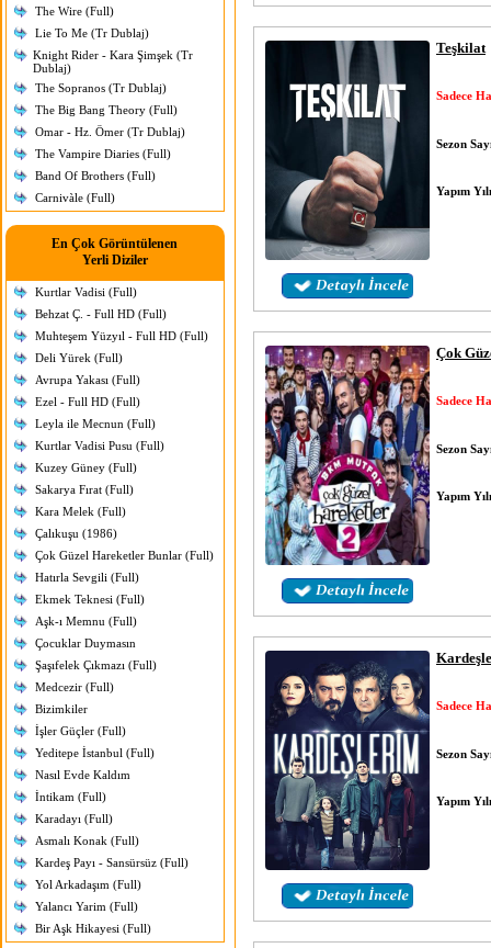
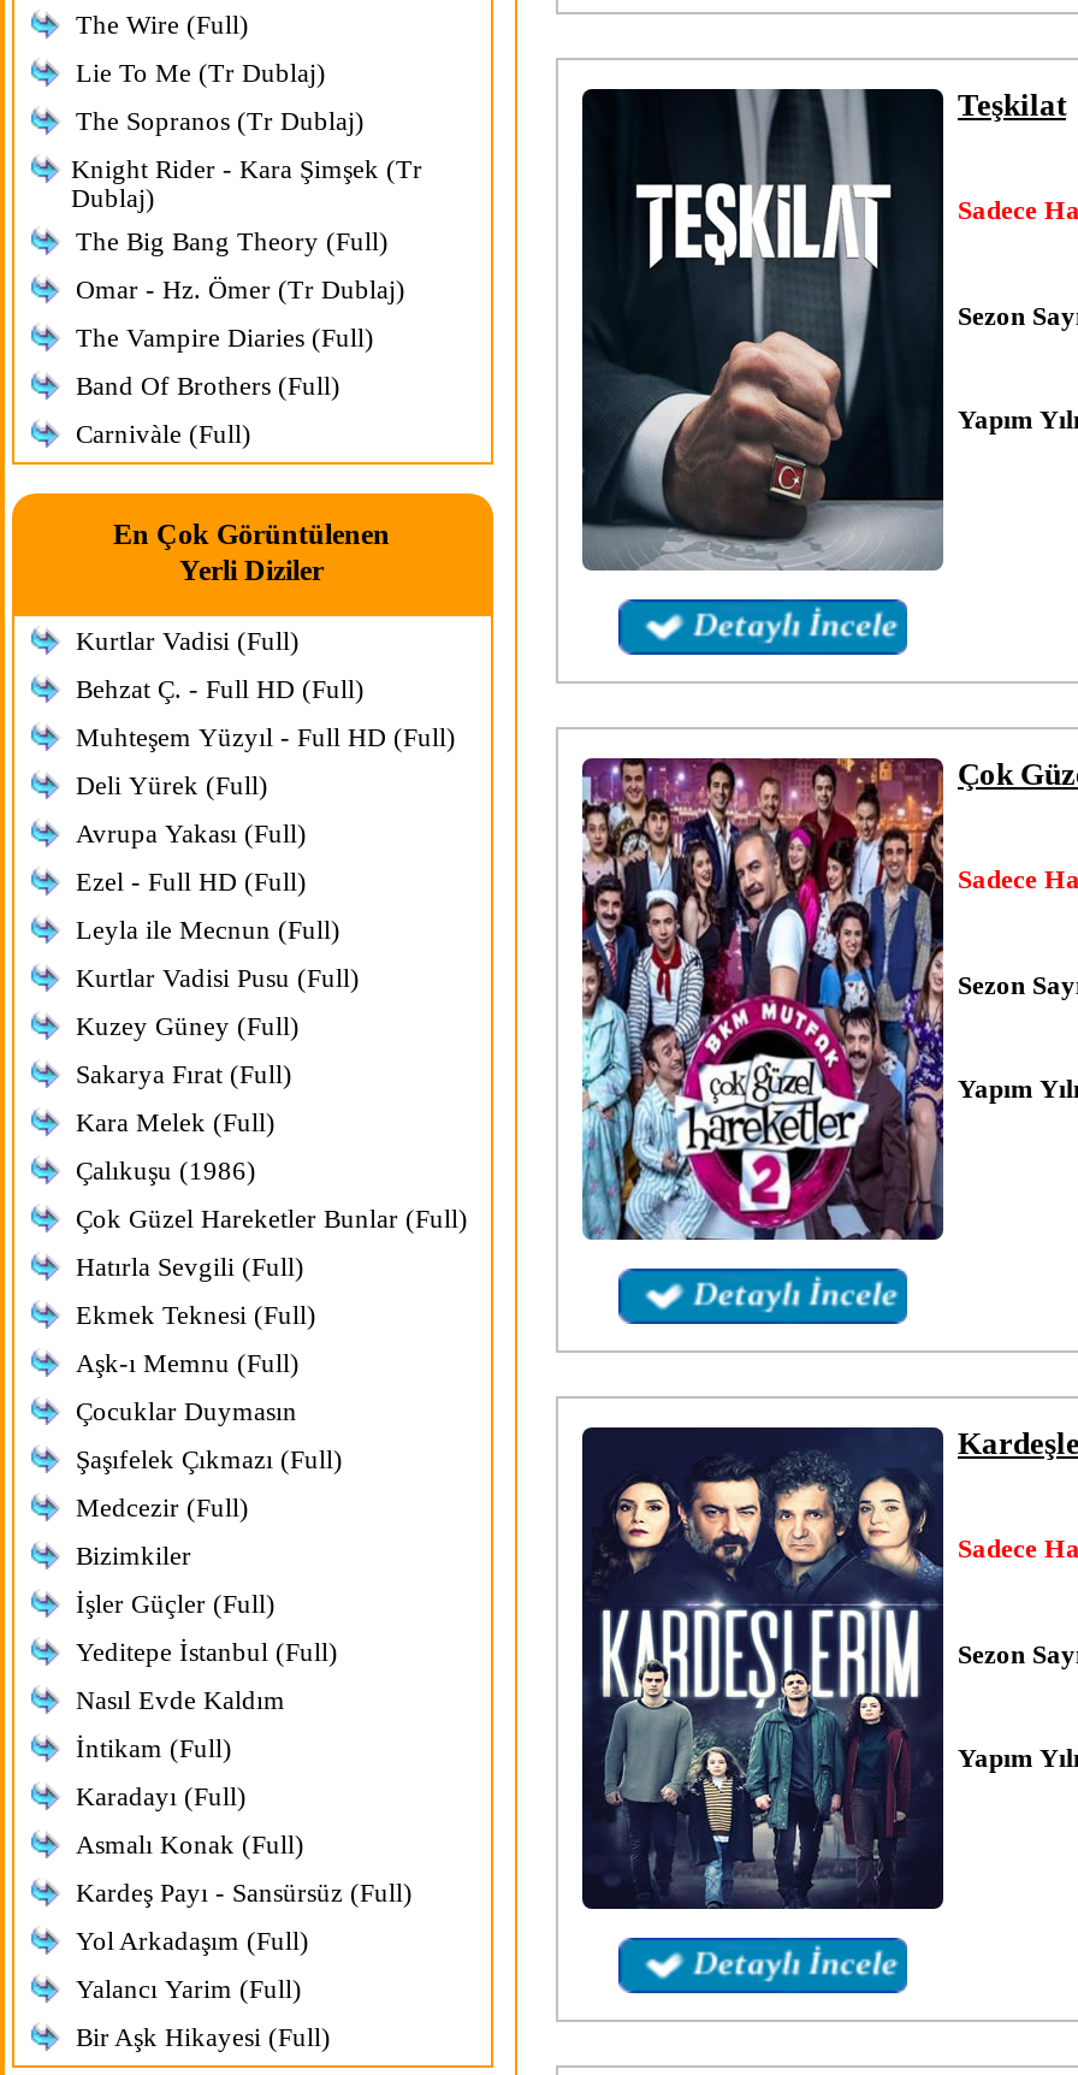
moved [32,48,192,75] -> [71,154,422,212]: Knight Rider - Kara Şimşek (Tr | Dublaj)
moved [35,81,166,94] -> [76,106,365,135]: The Sopranos (Tr Dublaj)

